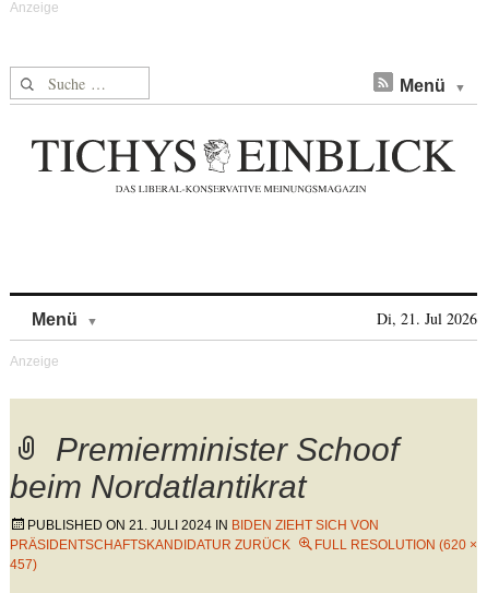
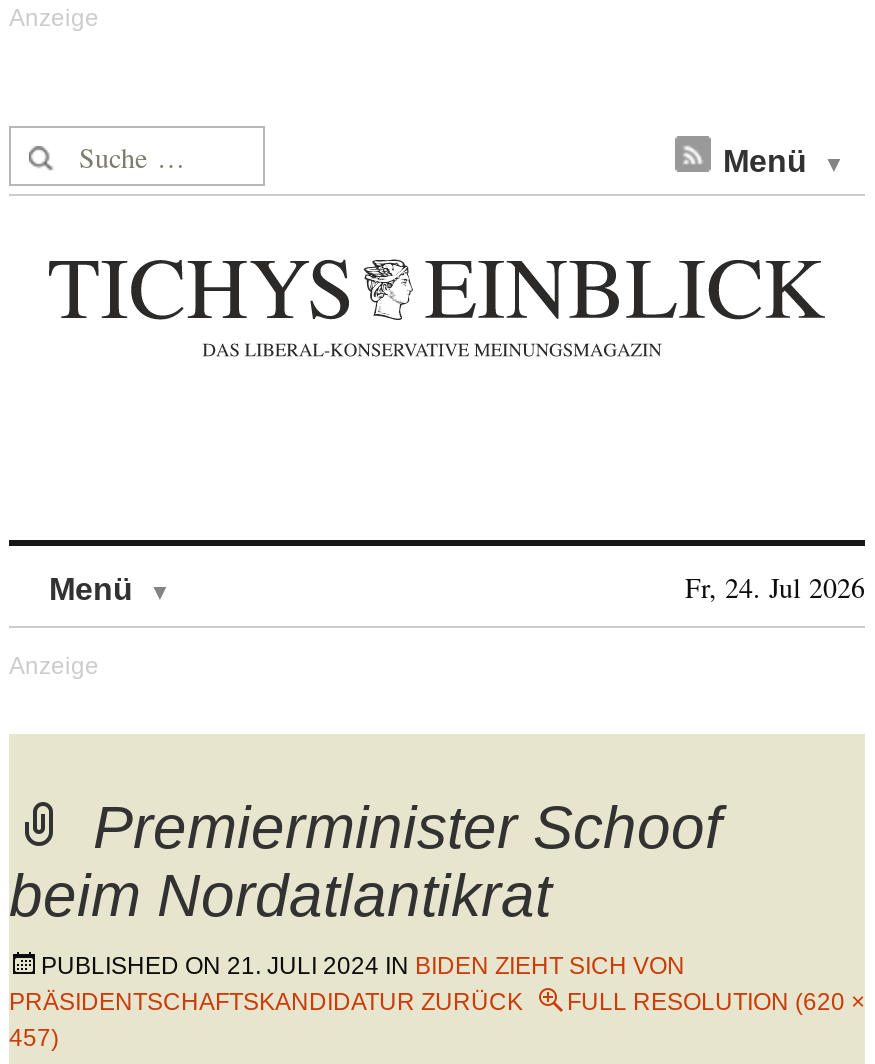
[377,308,477,329] Di, 21. Jul 2026 -> [685,568,865,606] Fr, 24. Jul 2026

